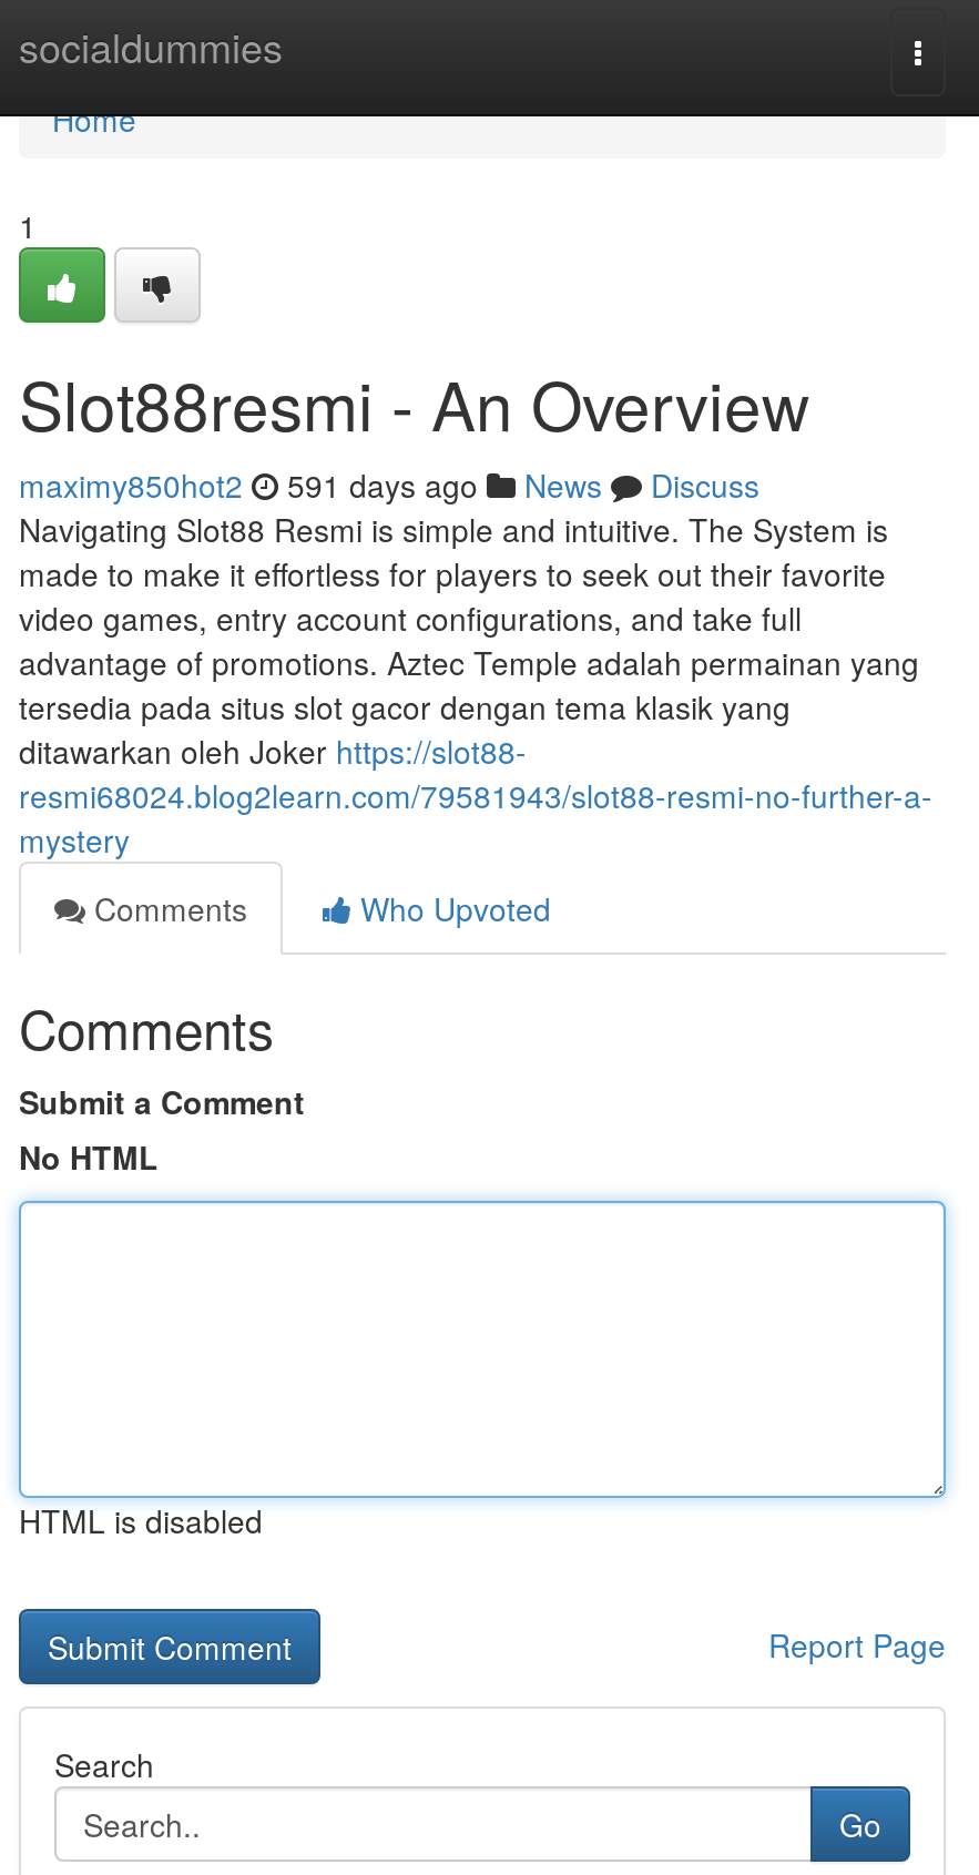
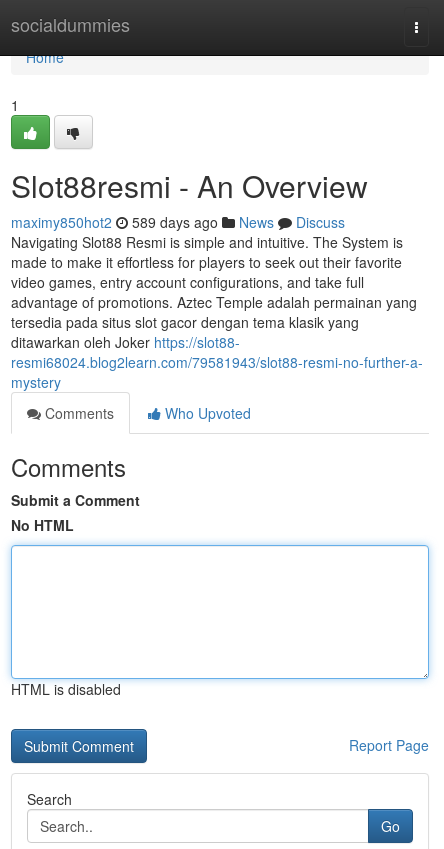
[19,462,759,507] maximy850hot2 591 days ago News Discuss -> [11,212,345,232] maximy850hot2 589 days ago News Discuss

